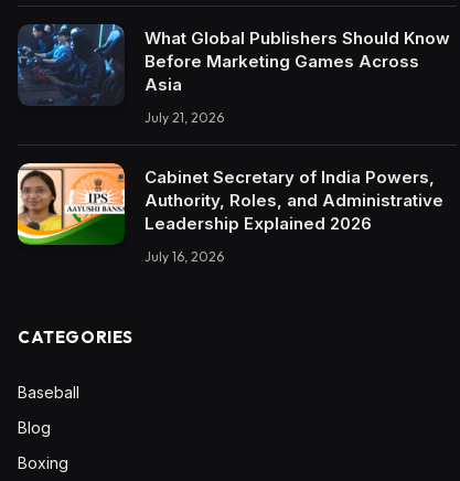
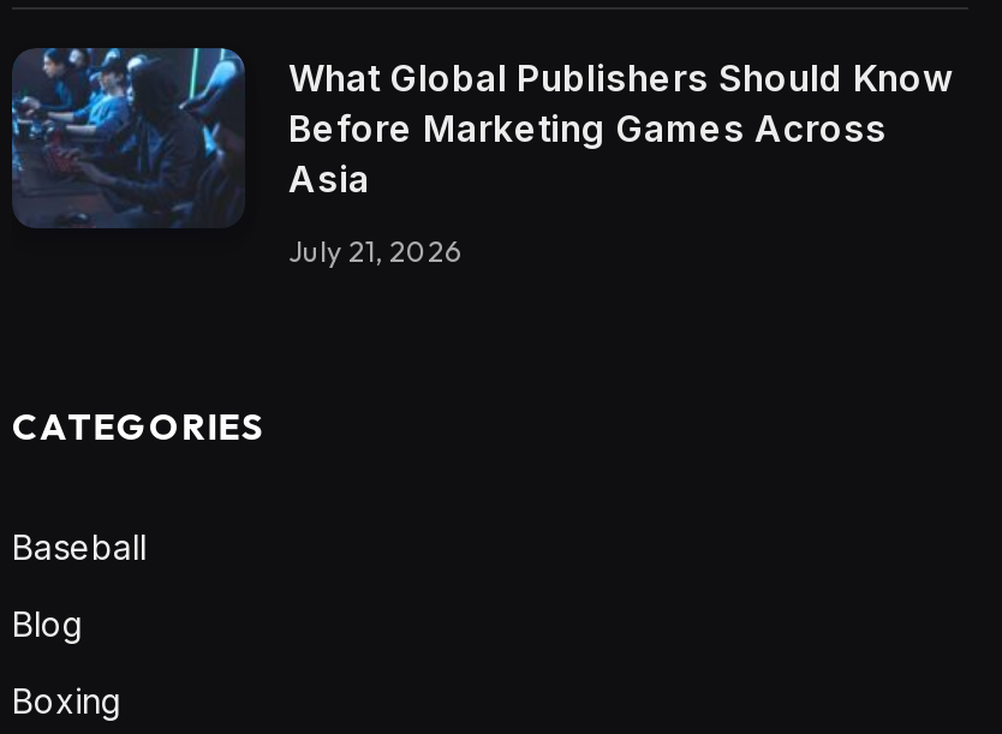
[17,162,443,264] [image] | Cabinet Secretary of India Powers, | Authority, Roles, and Administrative | Leadership Explained 2026 | July 16, 2026 -> none

